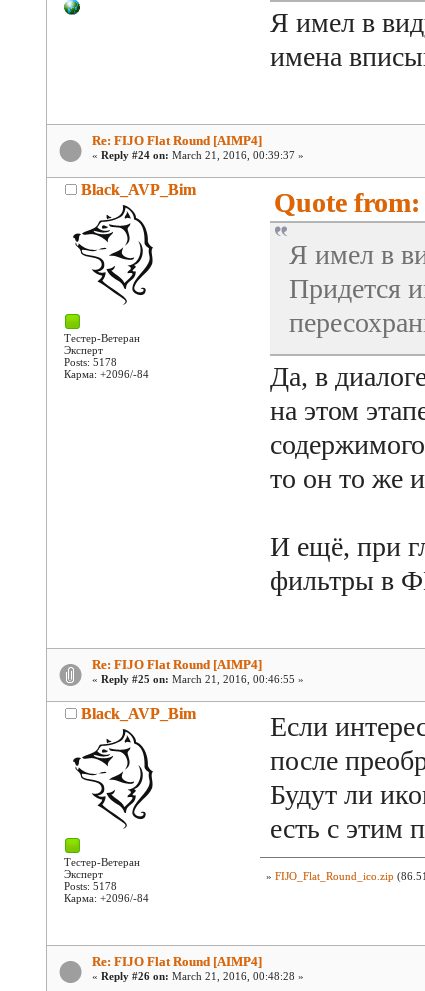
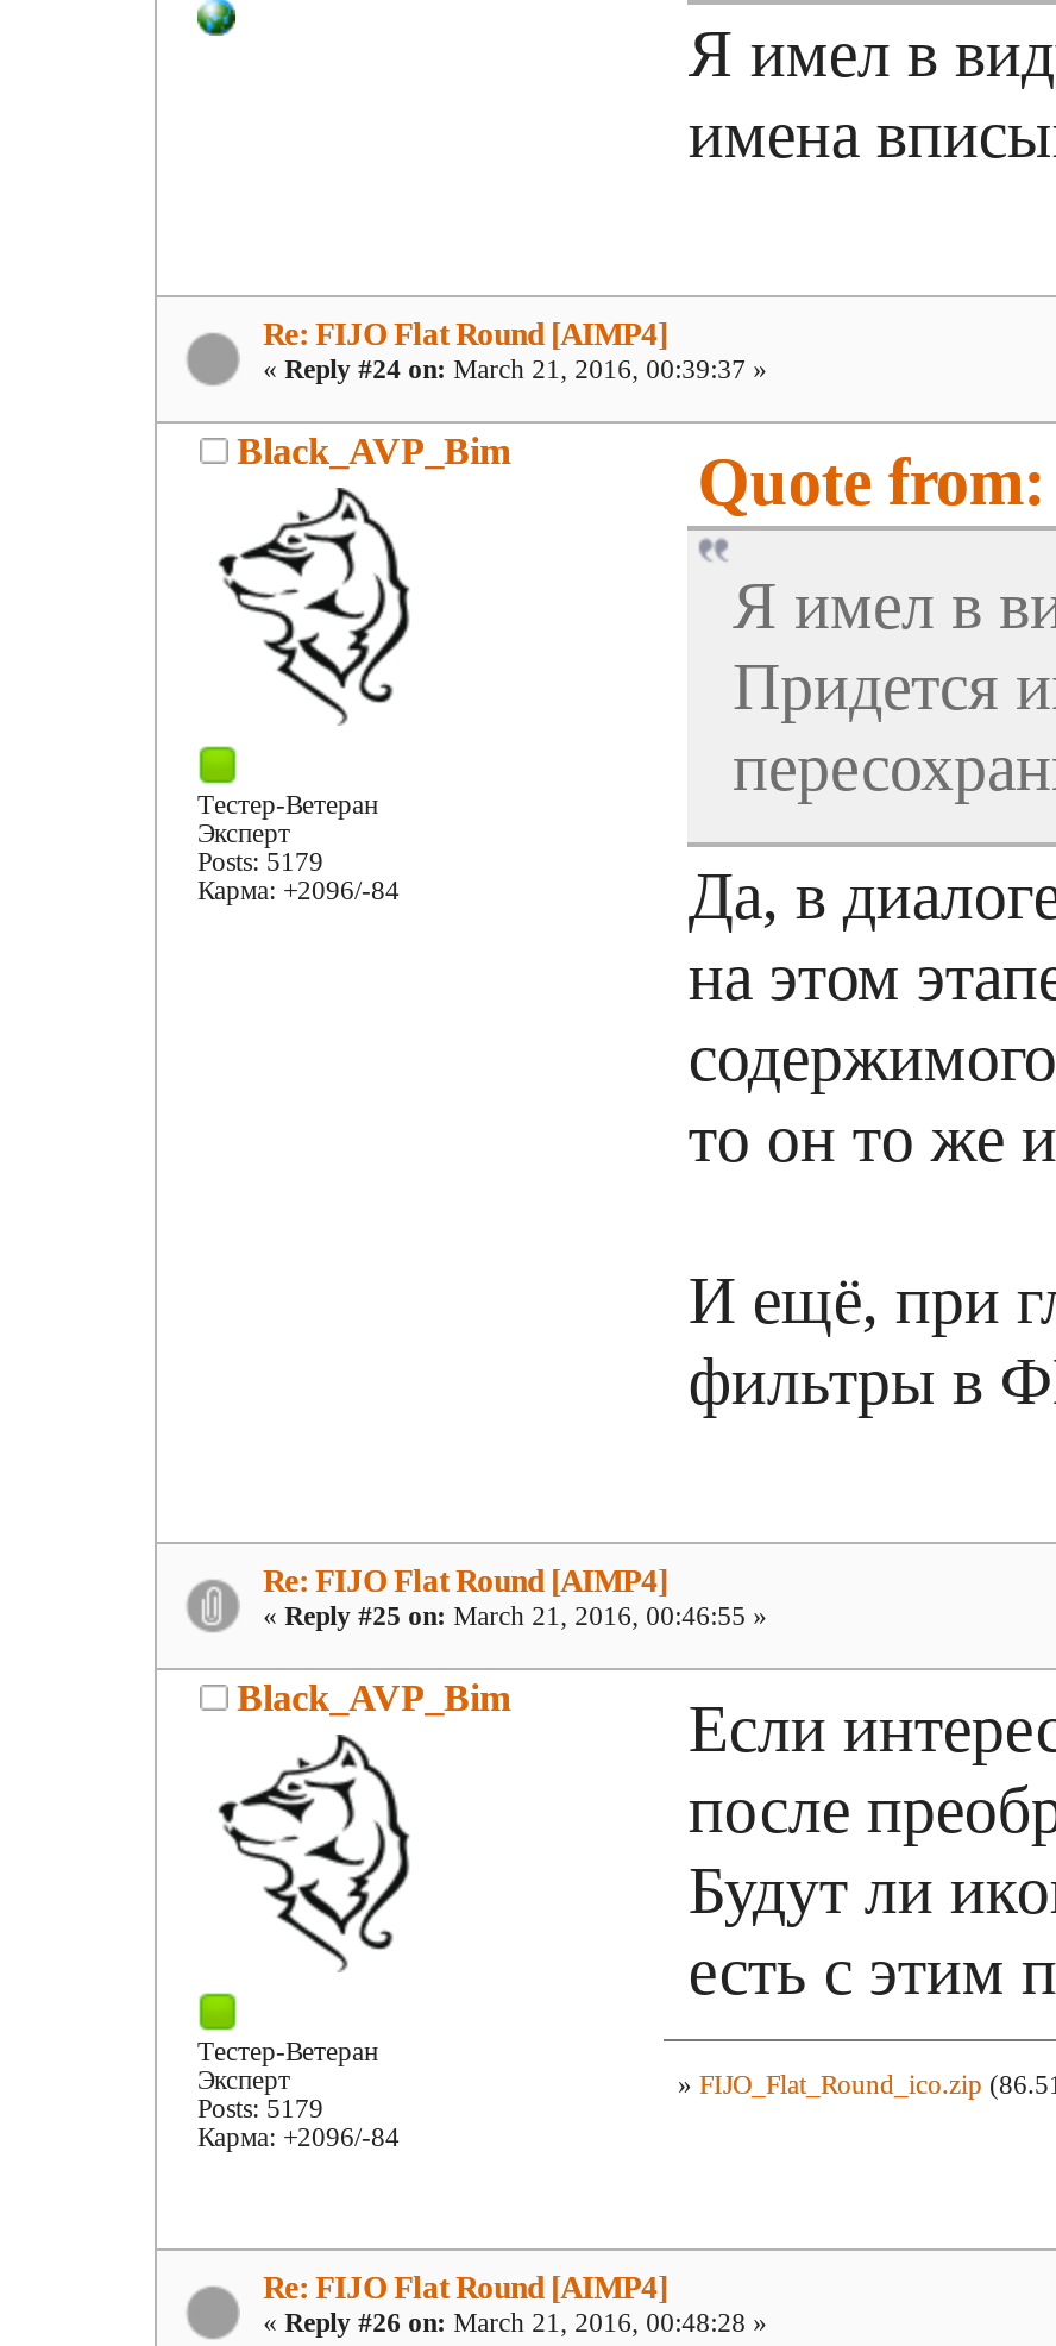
[64,356,117,368] Posts: 5178 -> [197,847,323,875] Posts: 5179
[64,880,117,892] Posts: 5178 -> [197,2093,323,2122] Posts: 5179

